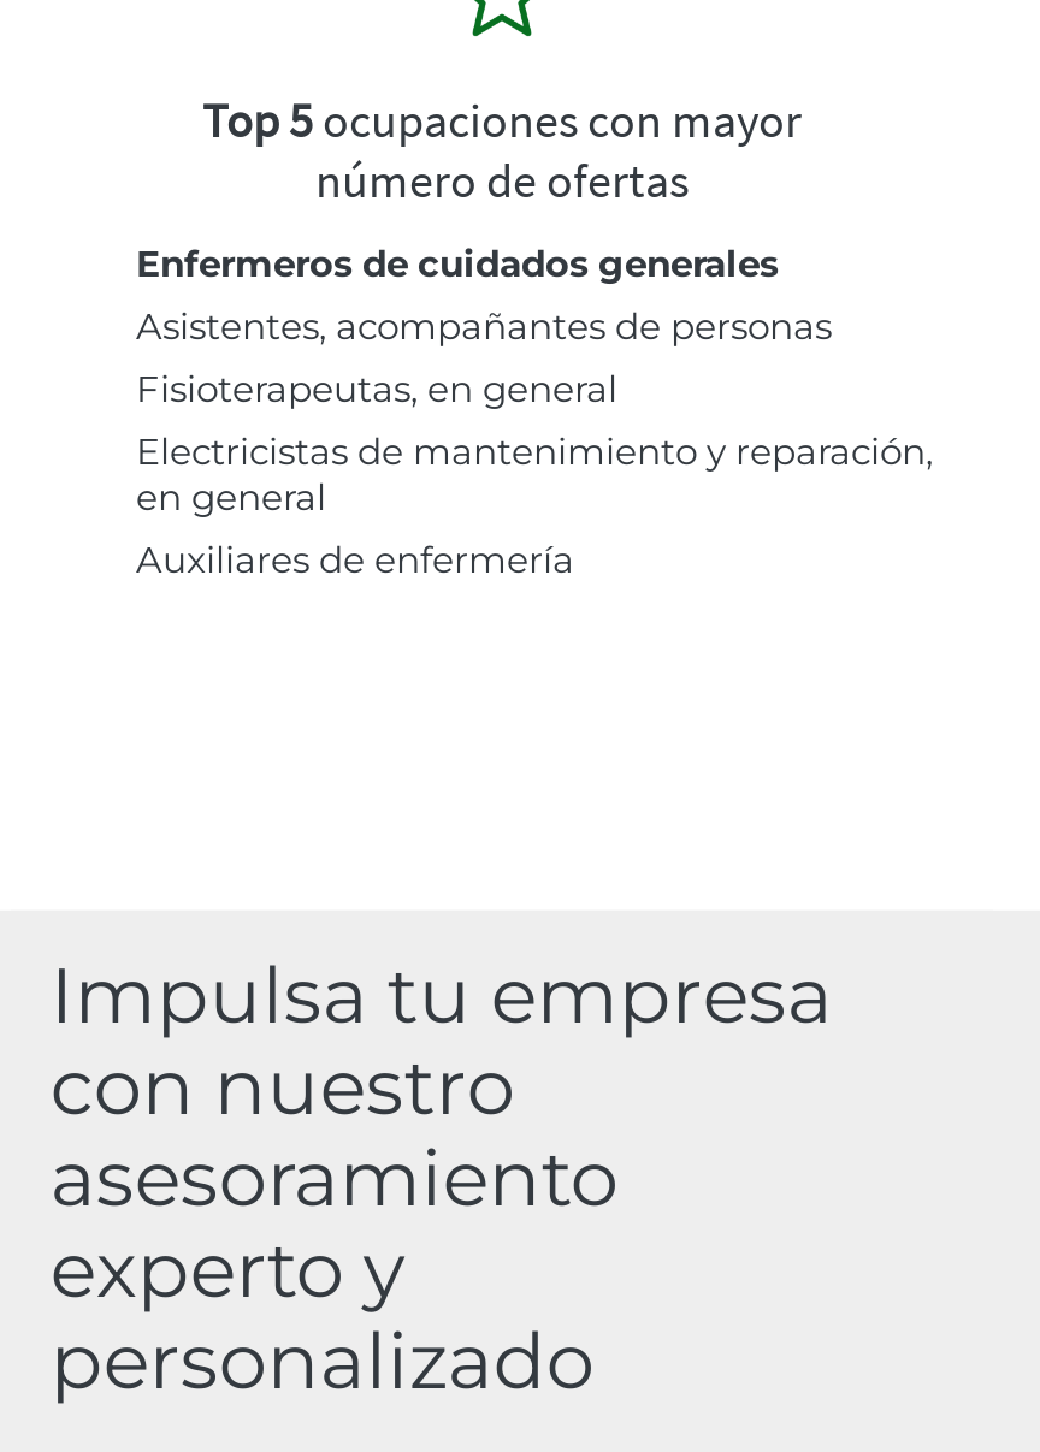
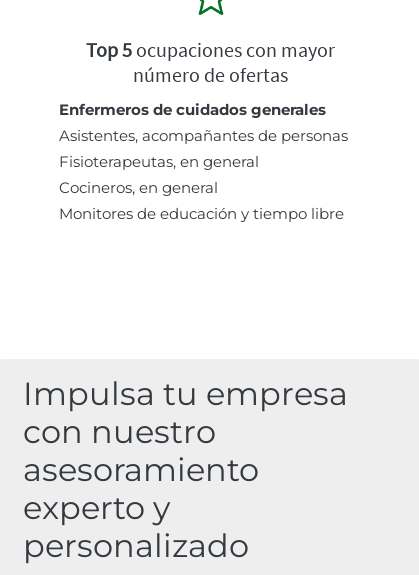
[136,429,933,583] Electricistas de mantenimiento y reparación, | en general | Auxiliares de enfermería -> [59,178,344,223] Cocineros, en general | Monitores de educación y tiempo libre

